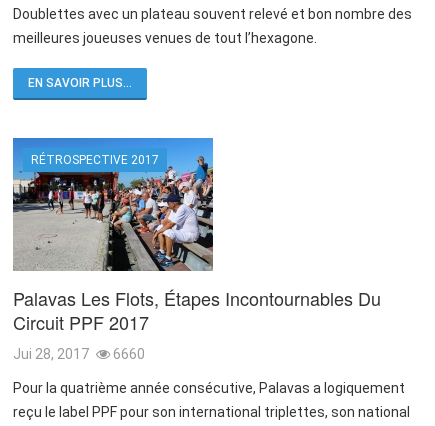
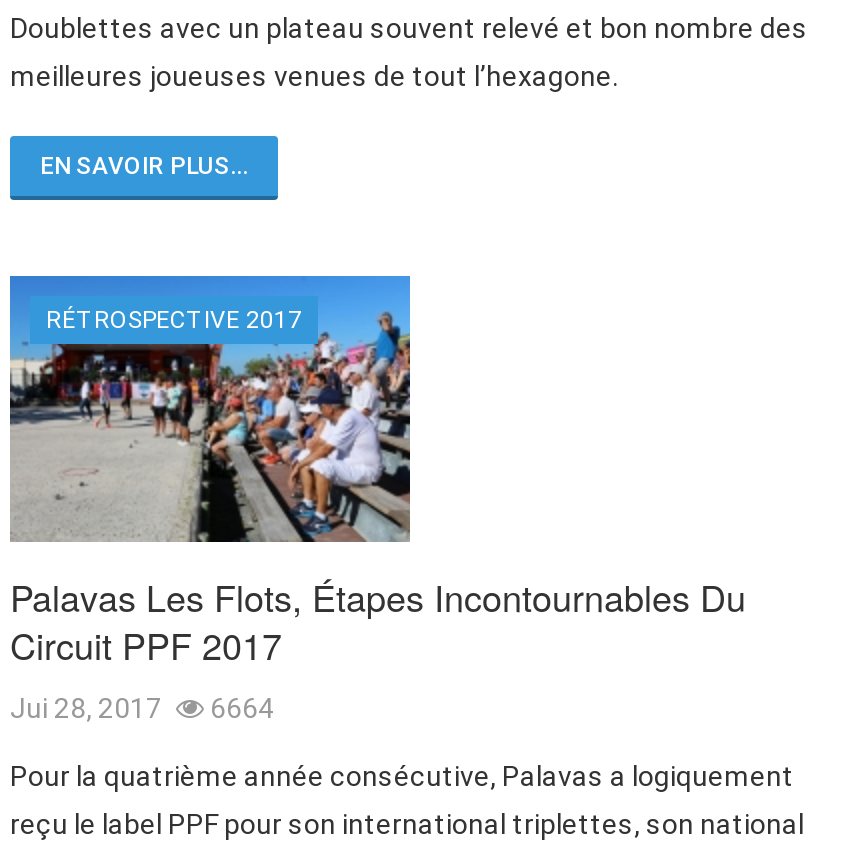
[13,346,145,362] Jui 28, 2017 6660 -> [10,692,274,724] Jui 28, 2017 6664

